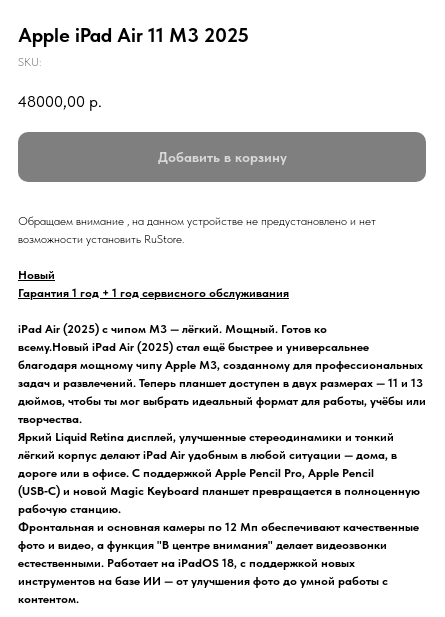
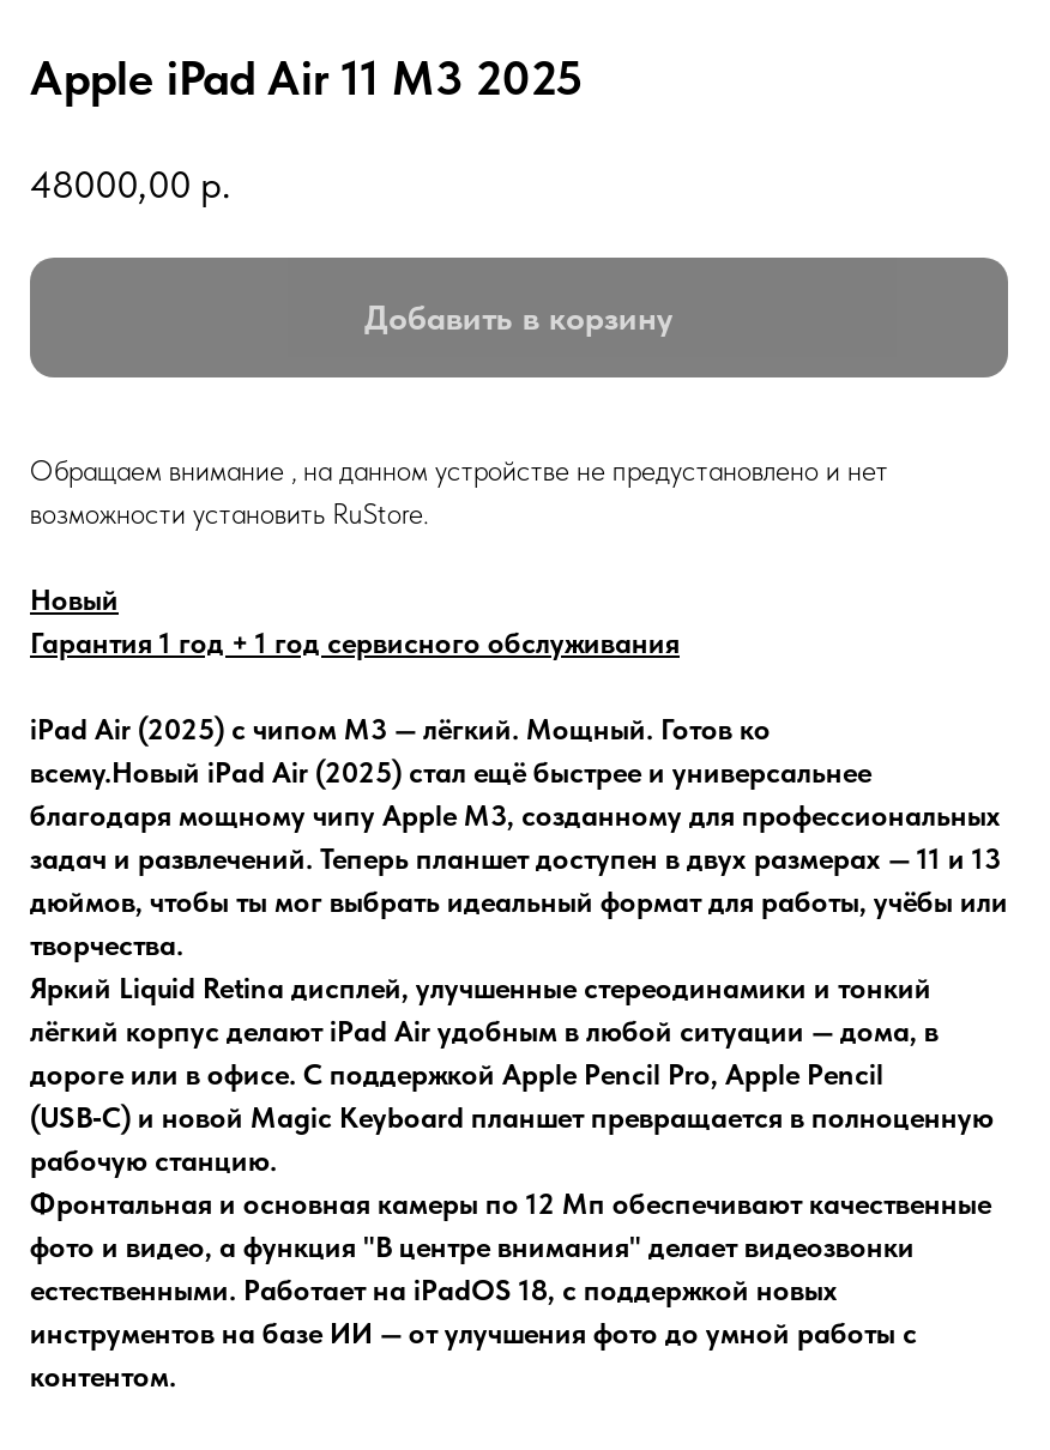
[18,55,41,69] SKU: -> none

